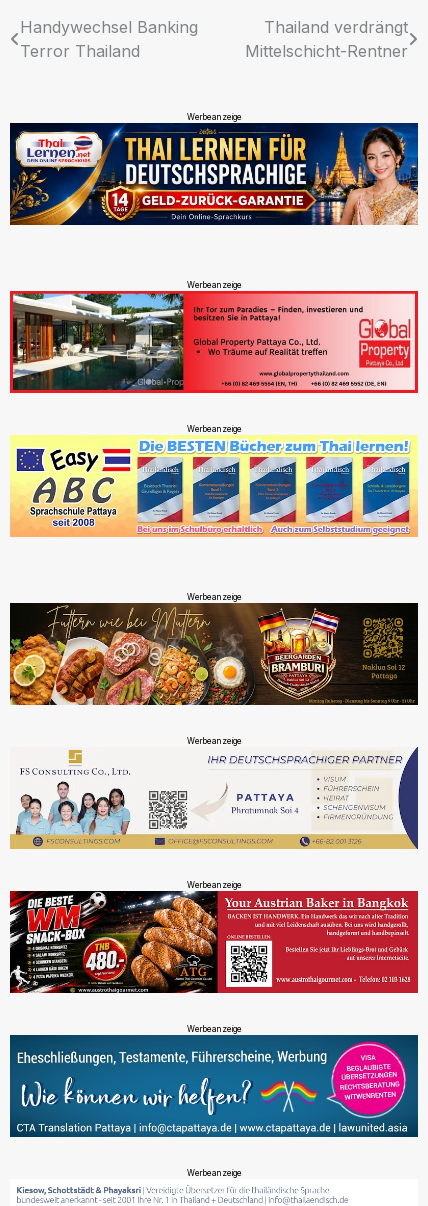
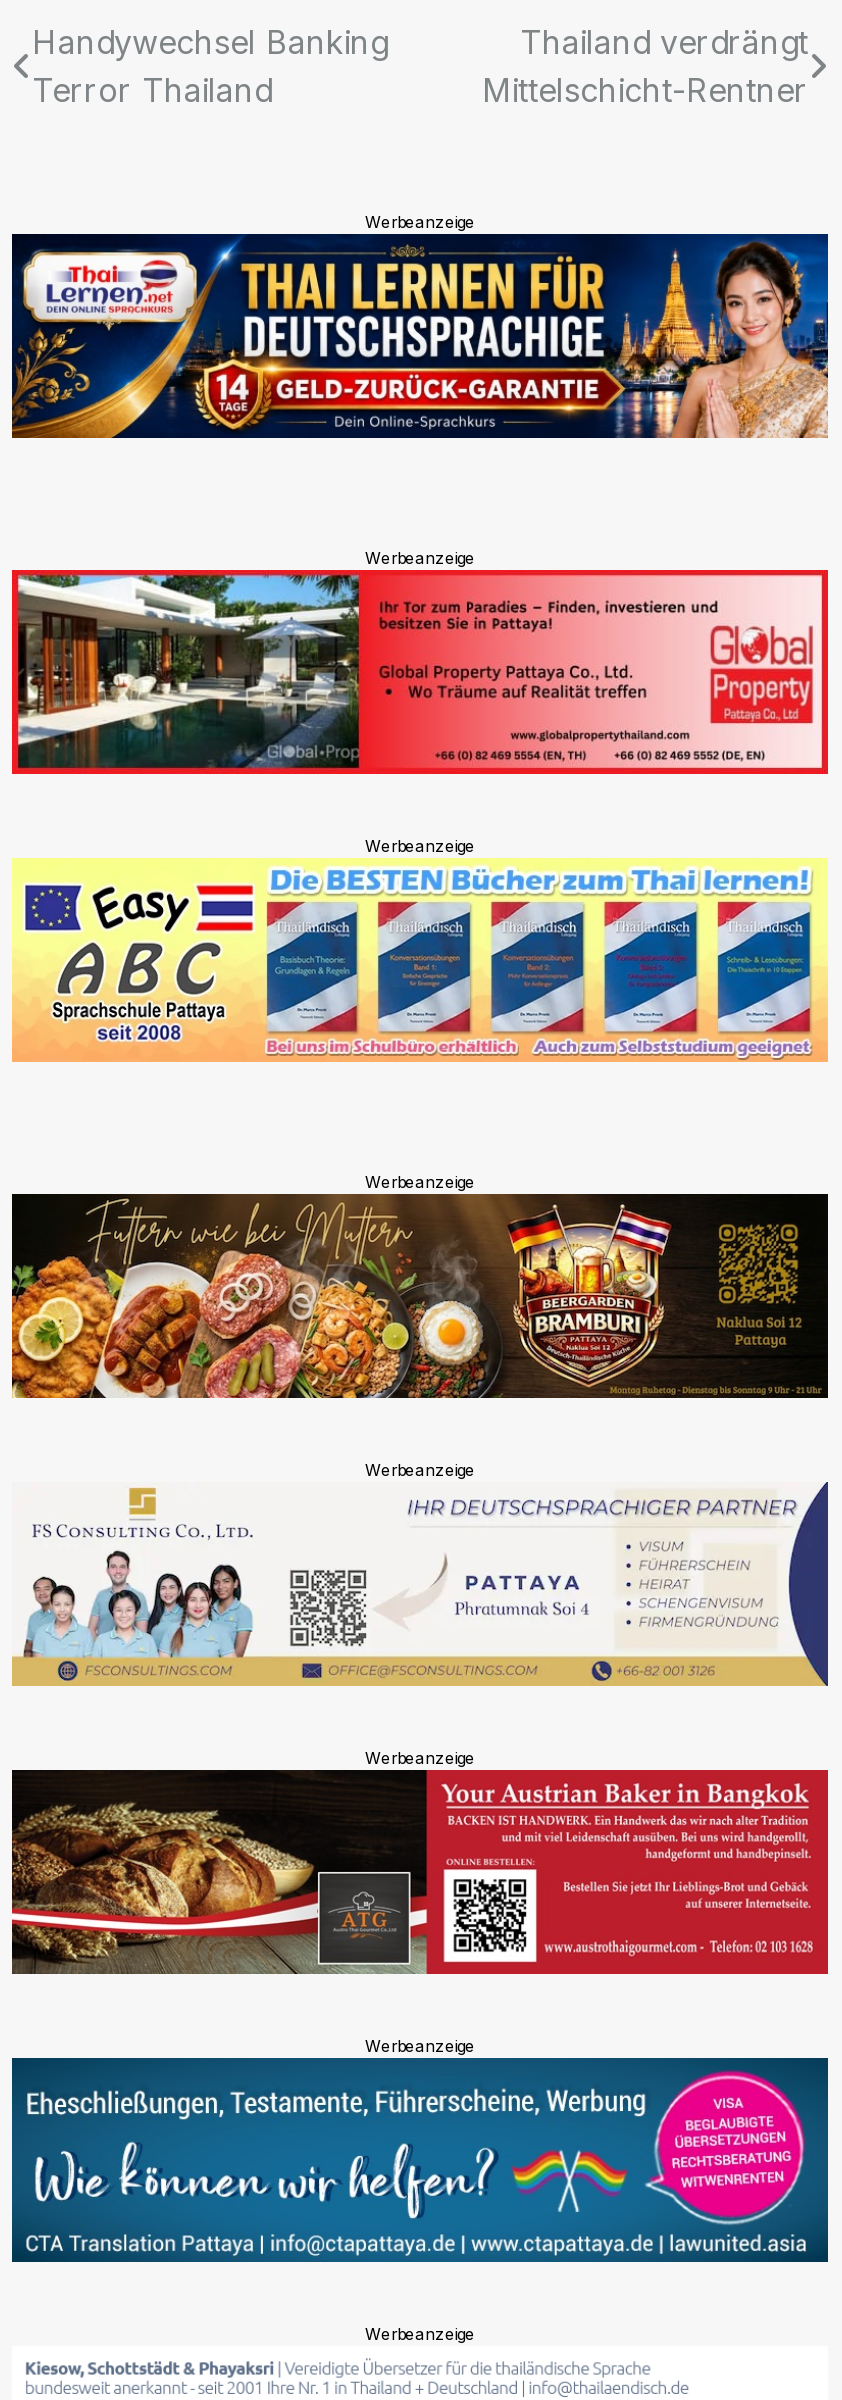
[9,890,219,994] [image] -> [10,1768,428,1976] [image]

